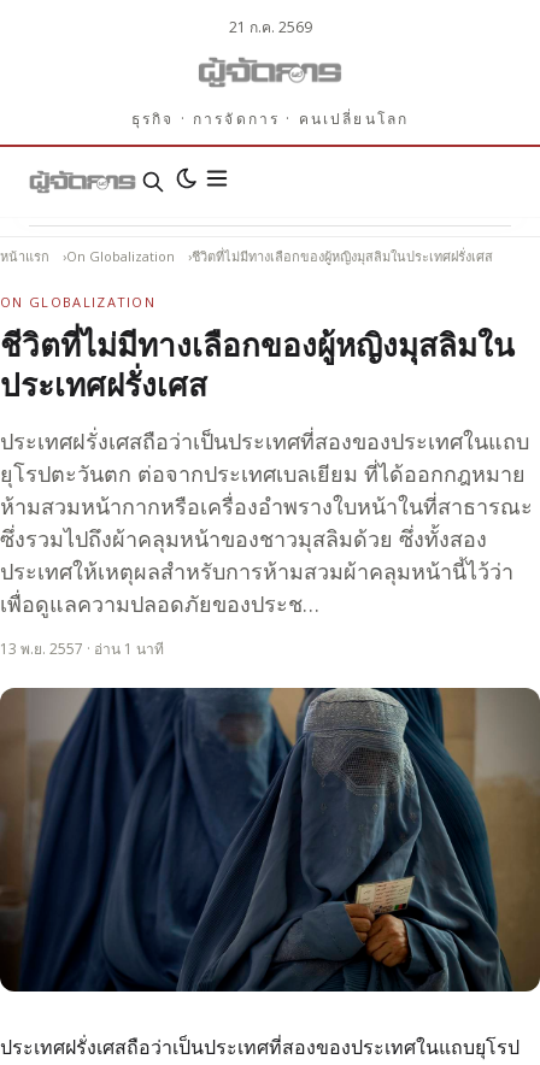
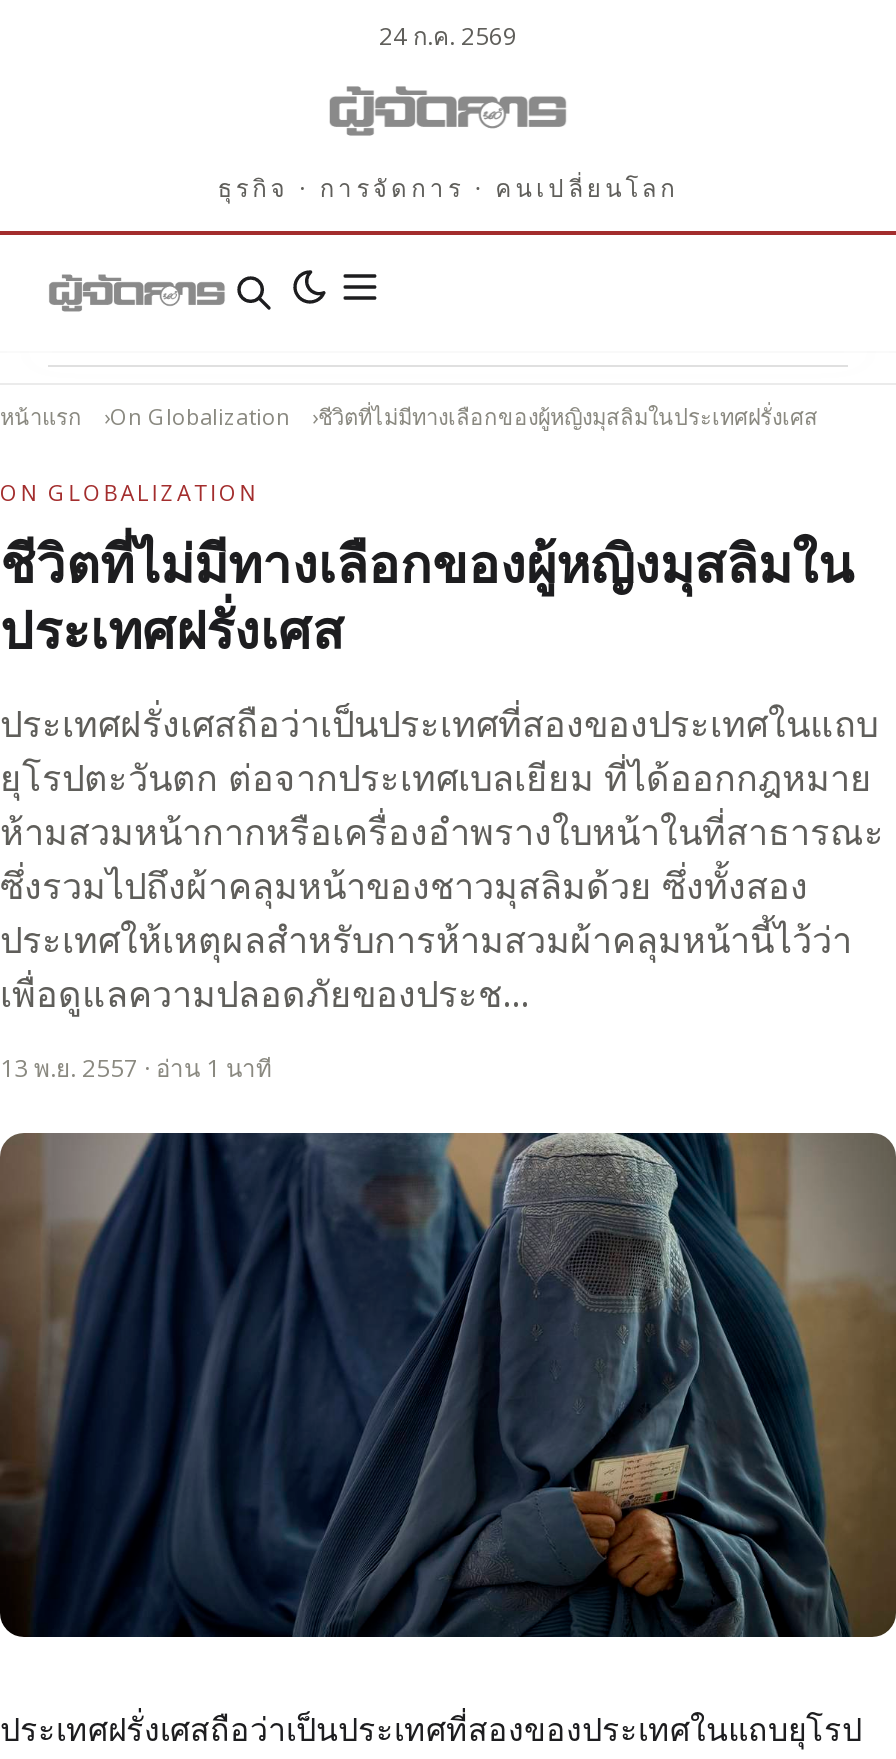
[228,17,312,37] 21 ก.ค. 2569 -> [379,19,517,53] 24 ก.ค. 2569

